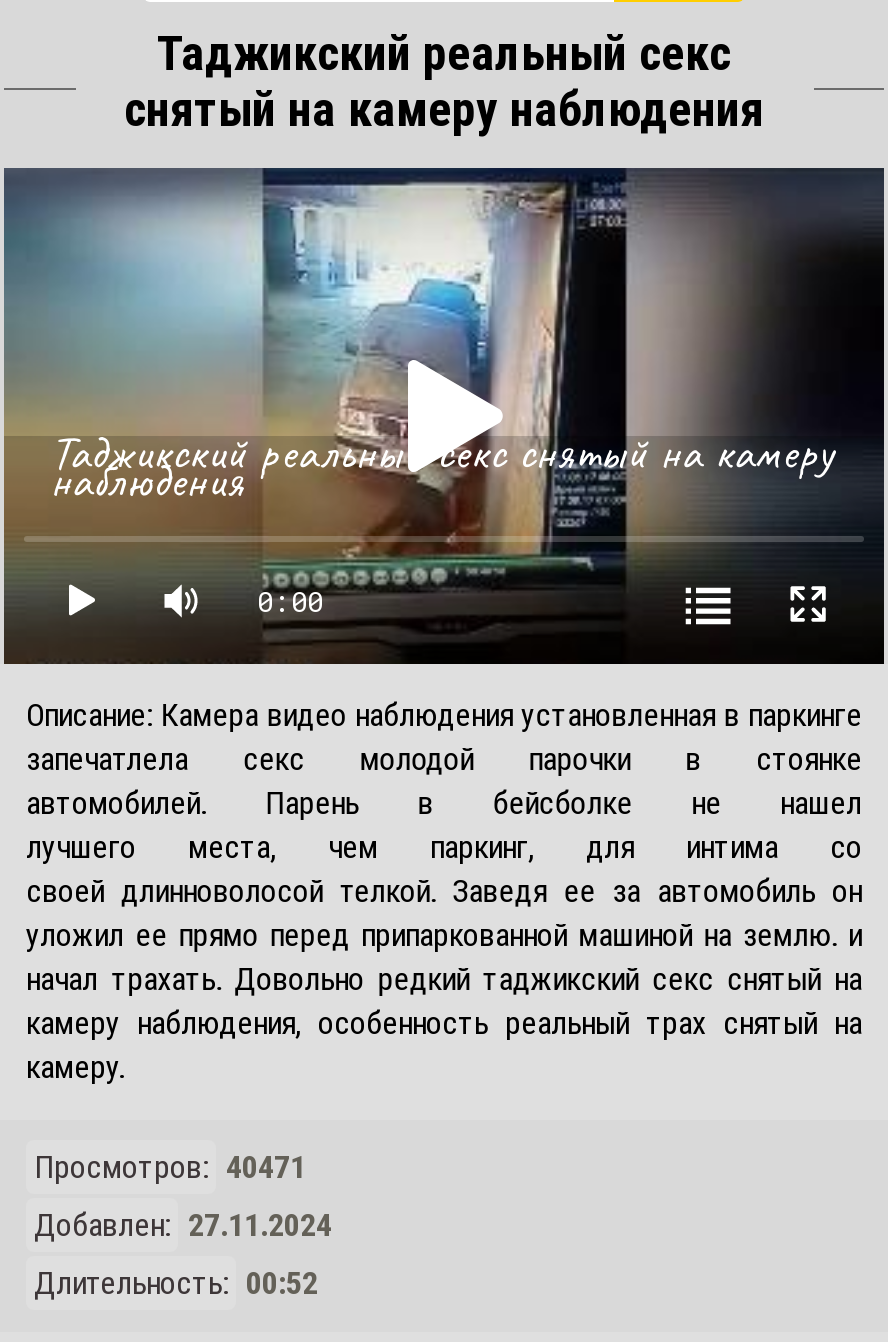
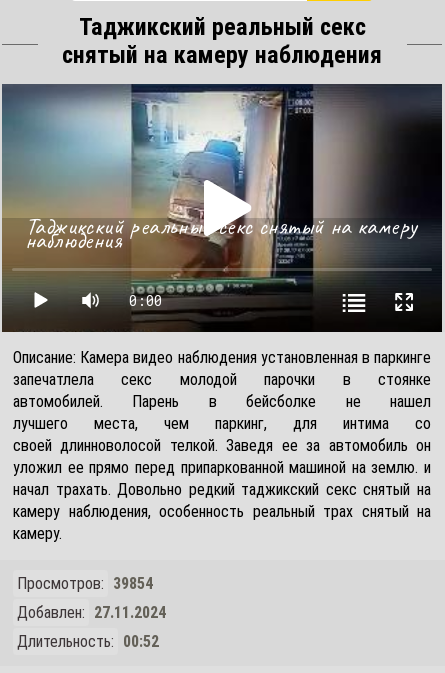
[34,1148,306,1186] Просмотров: 40471 -> [17,574,153,593] Просмотров: 39854

